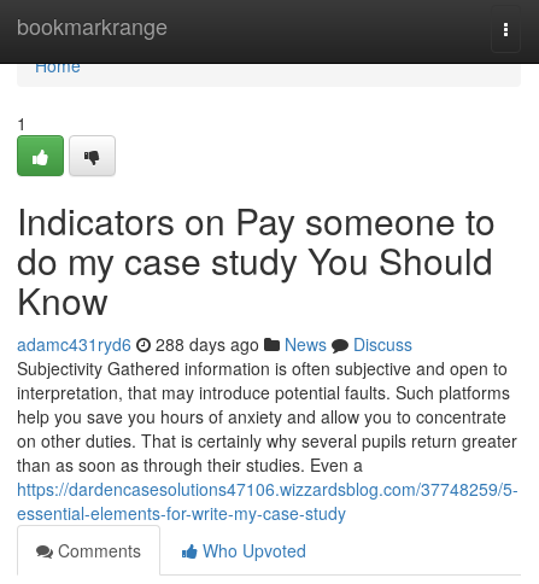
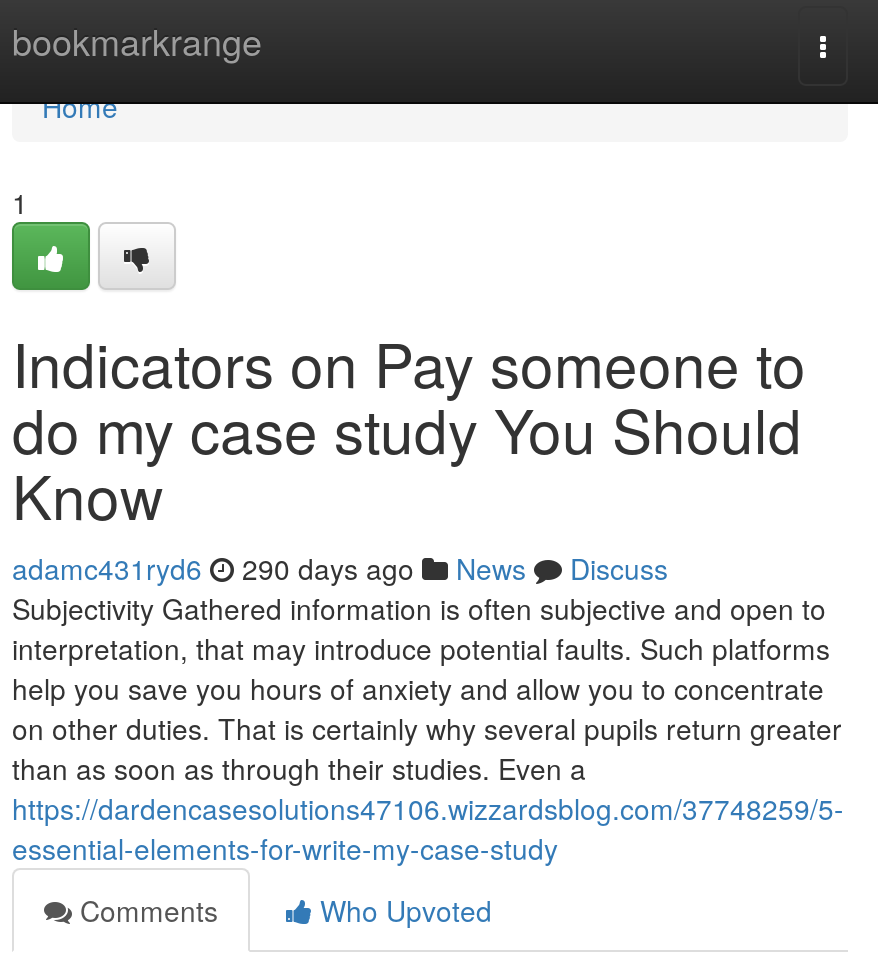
[17,332,412,356] adamc431ryd6 288 days ago News Discuss -> [12,548,668,588] adamc431ryd6 290 days ago News Discuss

